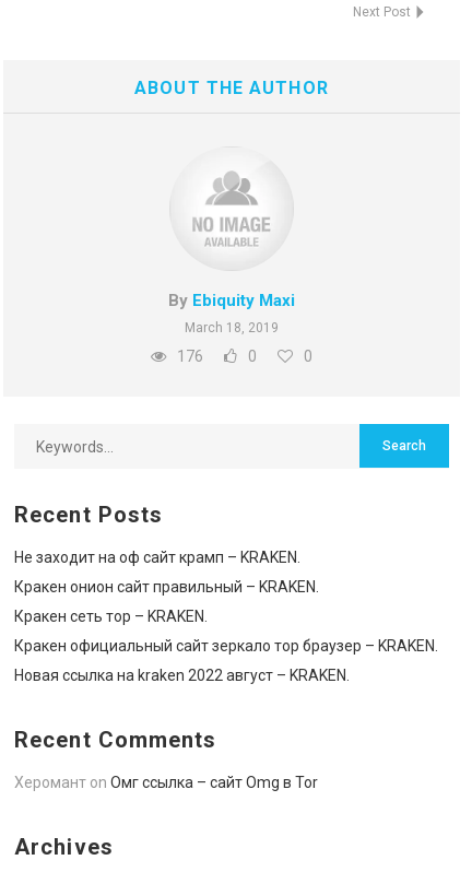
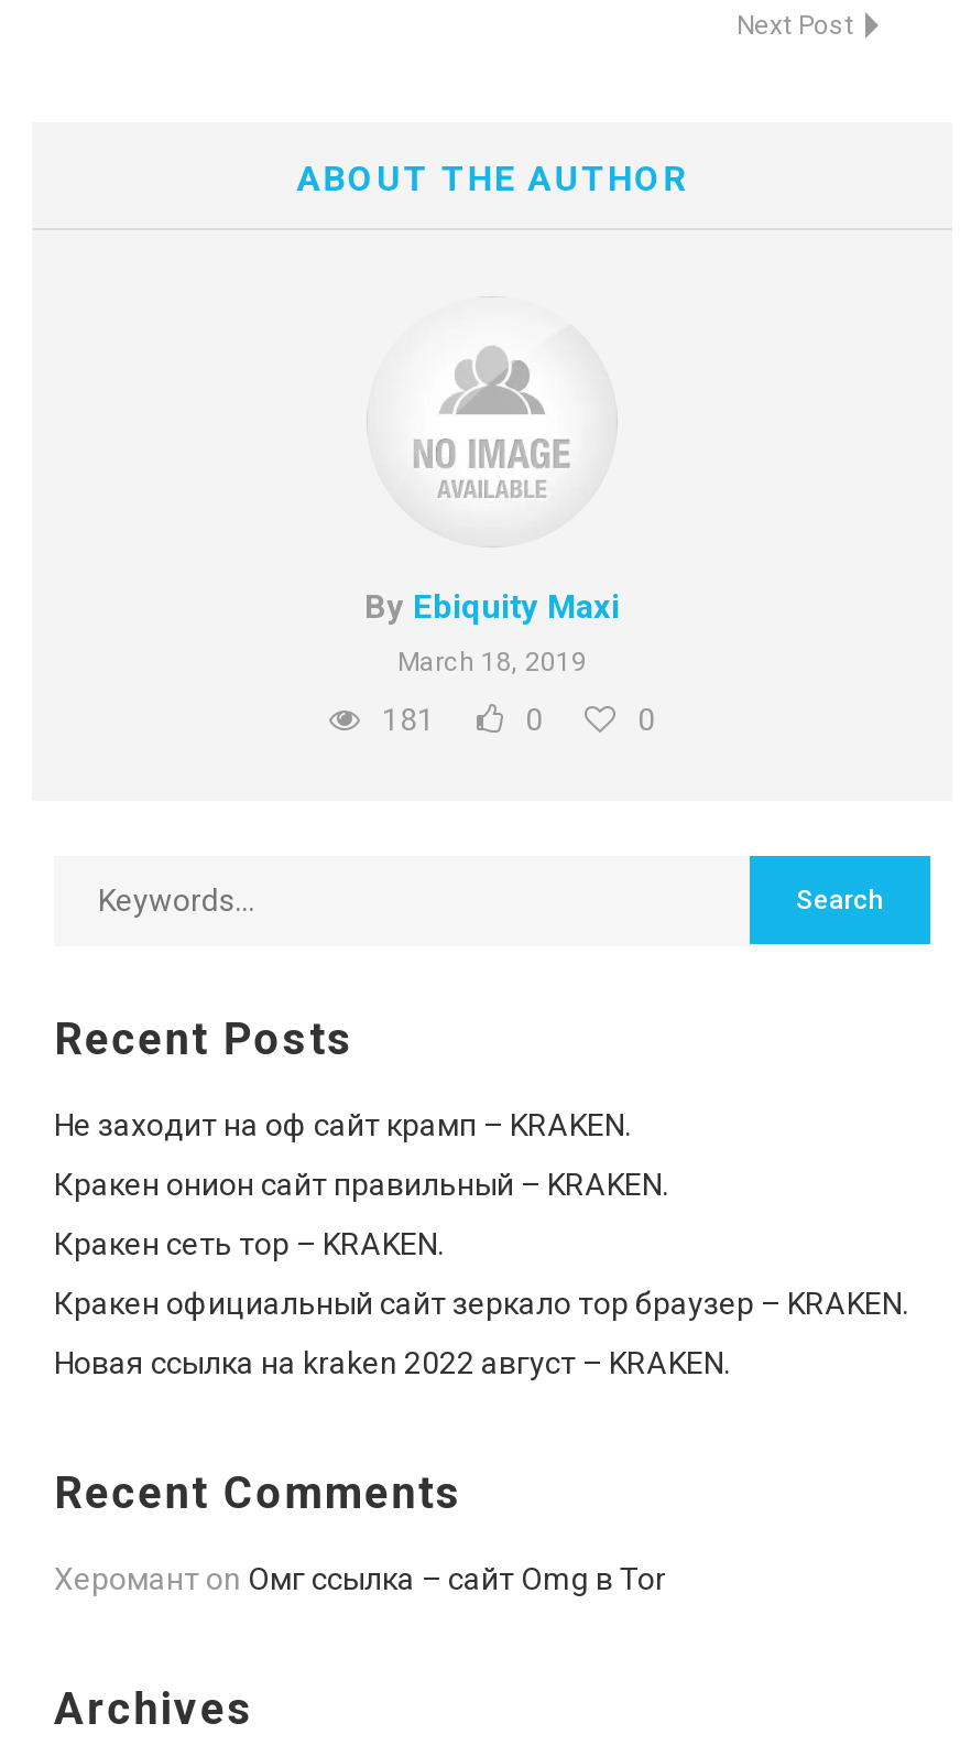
[174,348,203,365] 176 -> [375,701,435,737] 181

